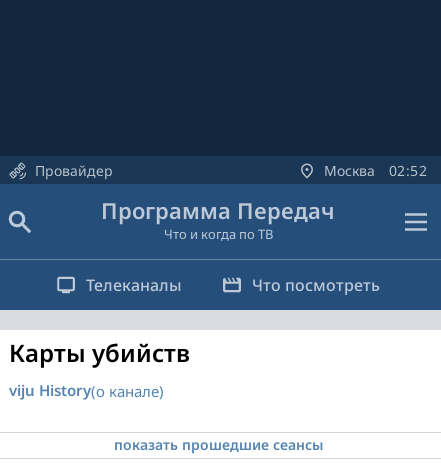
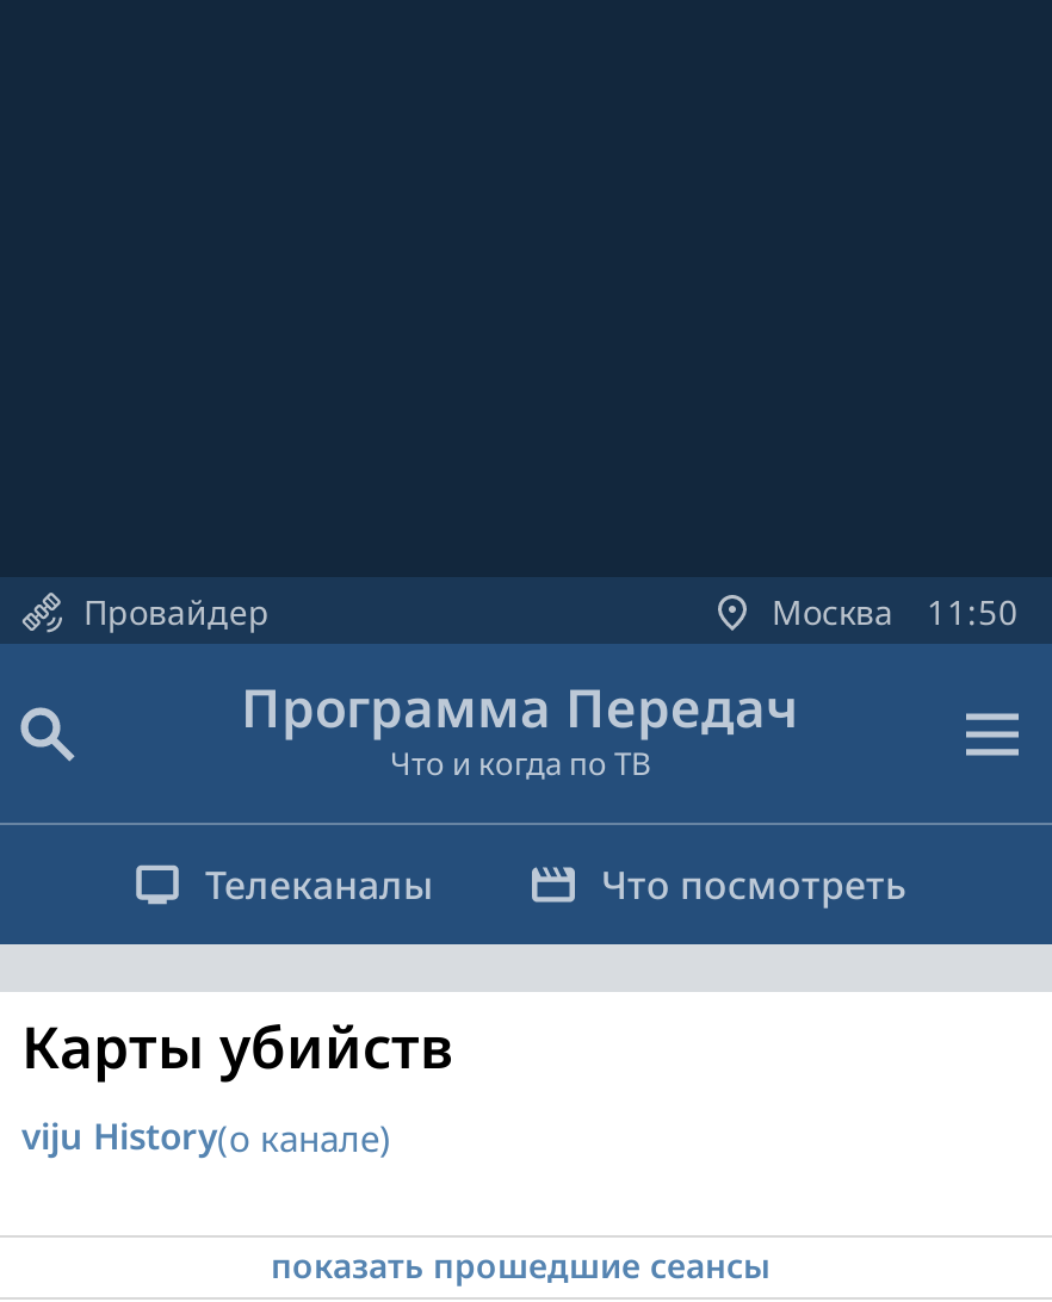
[323,160,427,179] Москва 02: 52 -> [772,588,1019,633] Москва 11: 50

